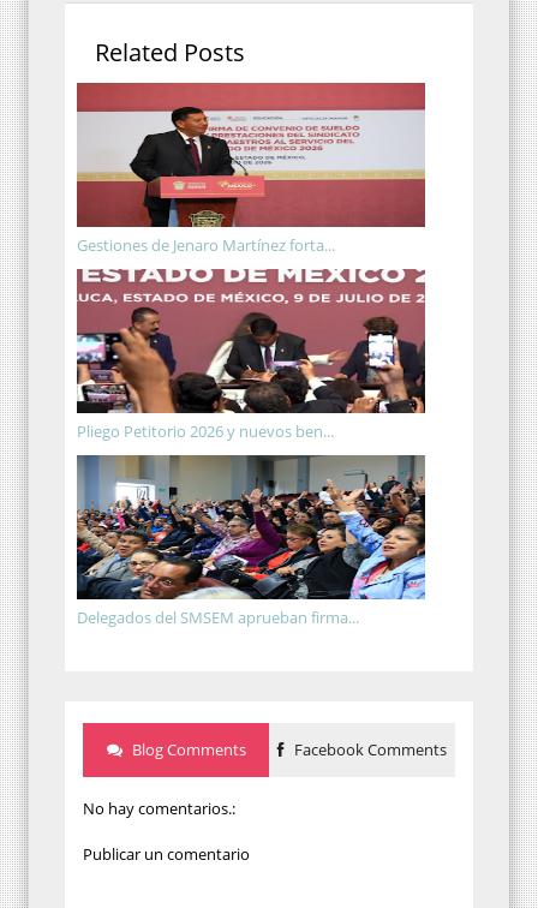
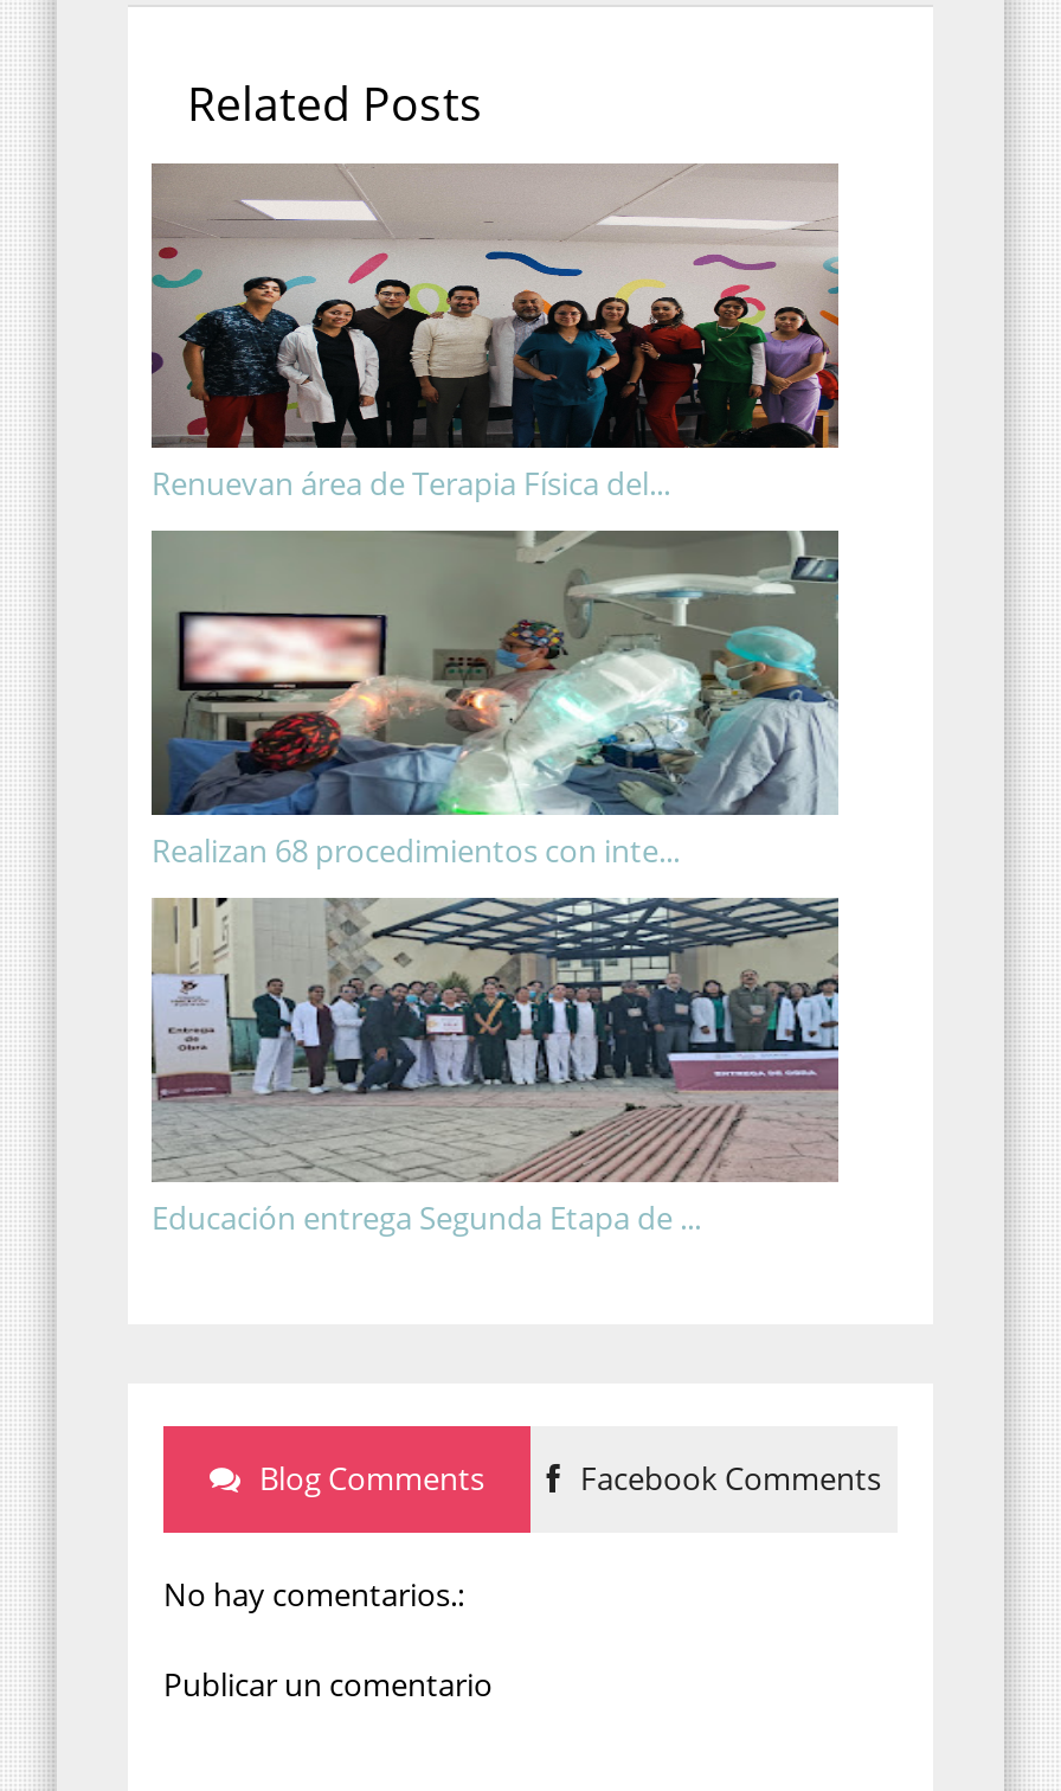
[76,82,425,255] [image] | Gestiones de Jenaro Martínez forta... -> [152,163,841,503] [image] | Renuevan área de Terapia Física del...
[77,269,426,441] [image] | Pliego Petitorio 2026 y nuevos ben... -> [149,528,841,871] [image] | Realizan 68 procedimientos con inte...
[76,454,426,628] [image] | Delegados del SMSEM aprueban firma... -> [152,898,841,1238] [image] | Educación entrega Segunda Etapa de ...

